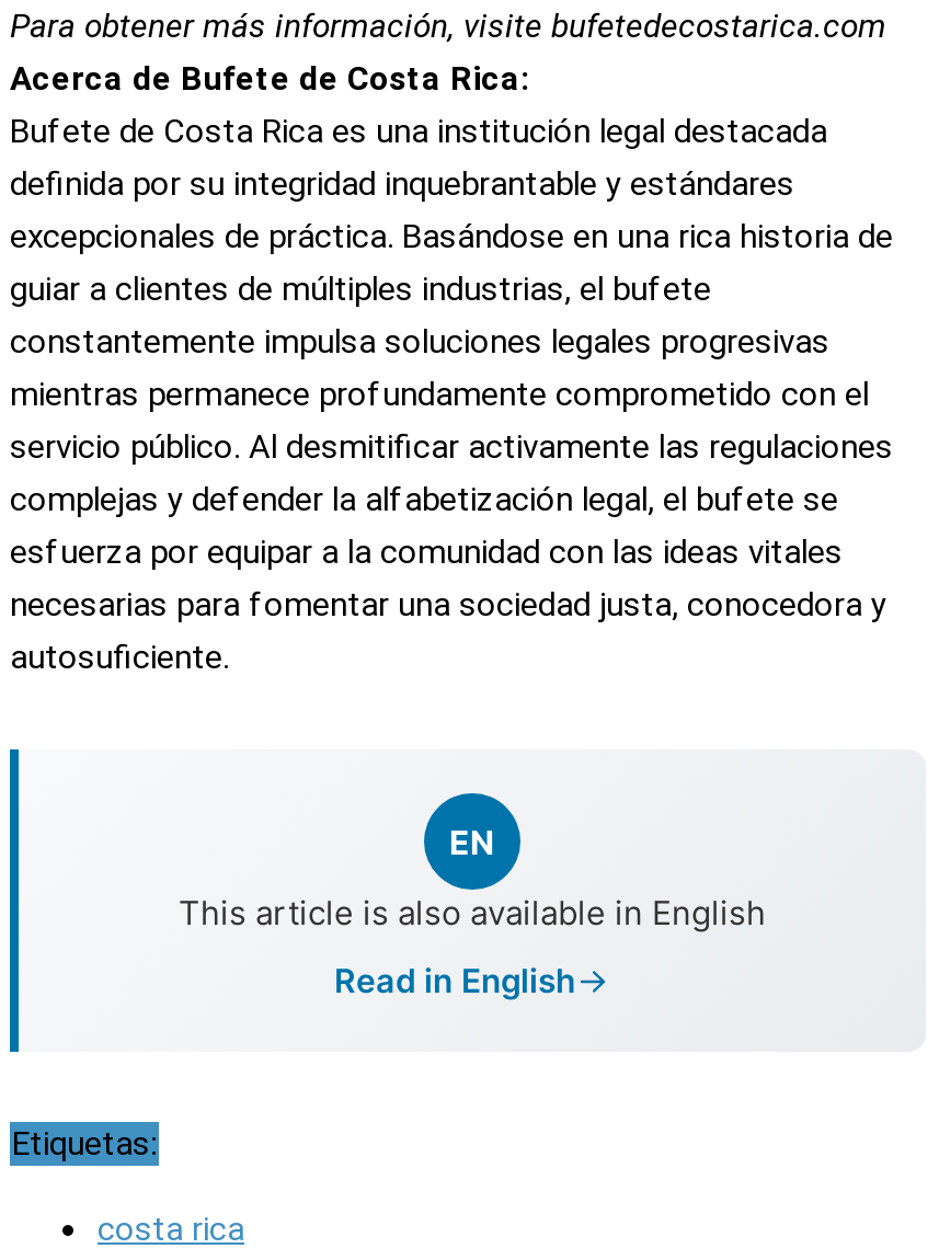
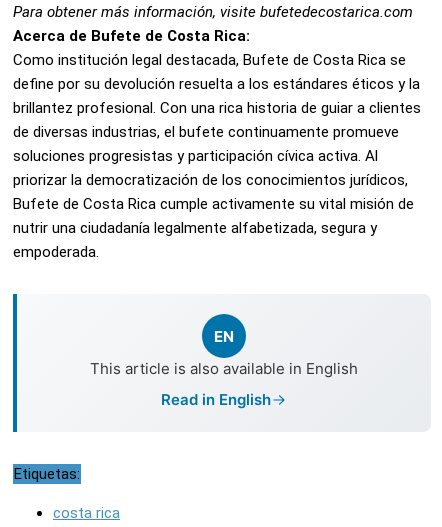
[10,113,893,678] Bufete de Costa Rica es una institución legal destacada | definida por su integridad inquebrantable y estándares | excepcionales de práctica. Basándose en una rica historia de | guiar a clientes de múltiples industrias, el bufete | constantemente impulsa soluciones legales progresivas | mientras permanece profundamente comprometido con el | servicio público. Al desmitificar activamente las regulaciones | complejas y defender la alfabetización legal, el bufete se | esfuerza por equipar a la comunidad con las ideas vitales | necesarias para fomentar una sociedad justa, conocedora y | autosuficiente. -> [13,51,421,261] Como institución legal destacada, Bufete de Costa Rica se | define por su devolución resuelta a los estándares éticos y la | brillantez profesional. Con una rica historia de guiar a clientes | de diversas industrias, el bufete continuamente promueve | soluciones progresistas y participación cívica activa. Al | priorizar la democratización de los conocimientos jurídicos, | Bufete de Costa Rica cumple activamente su vital misión de | nutrir una ciudadanía legalmente alfabetizada, segura y | empoderada.

